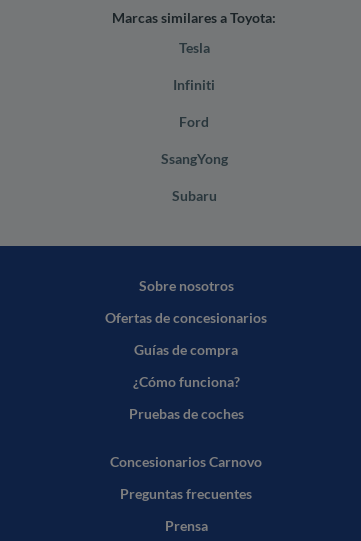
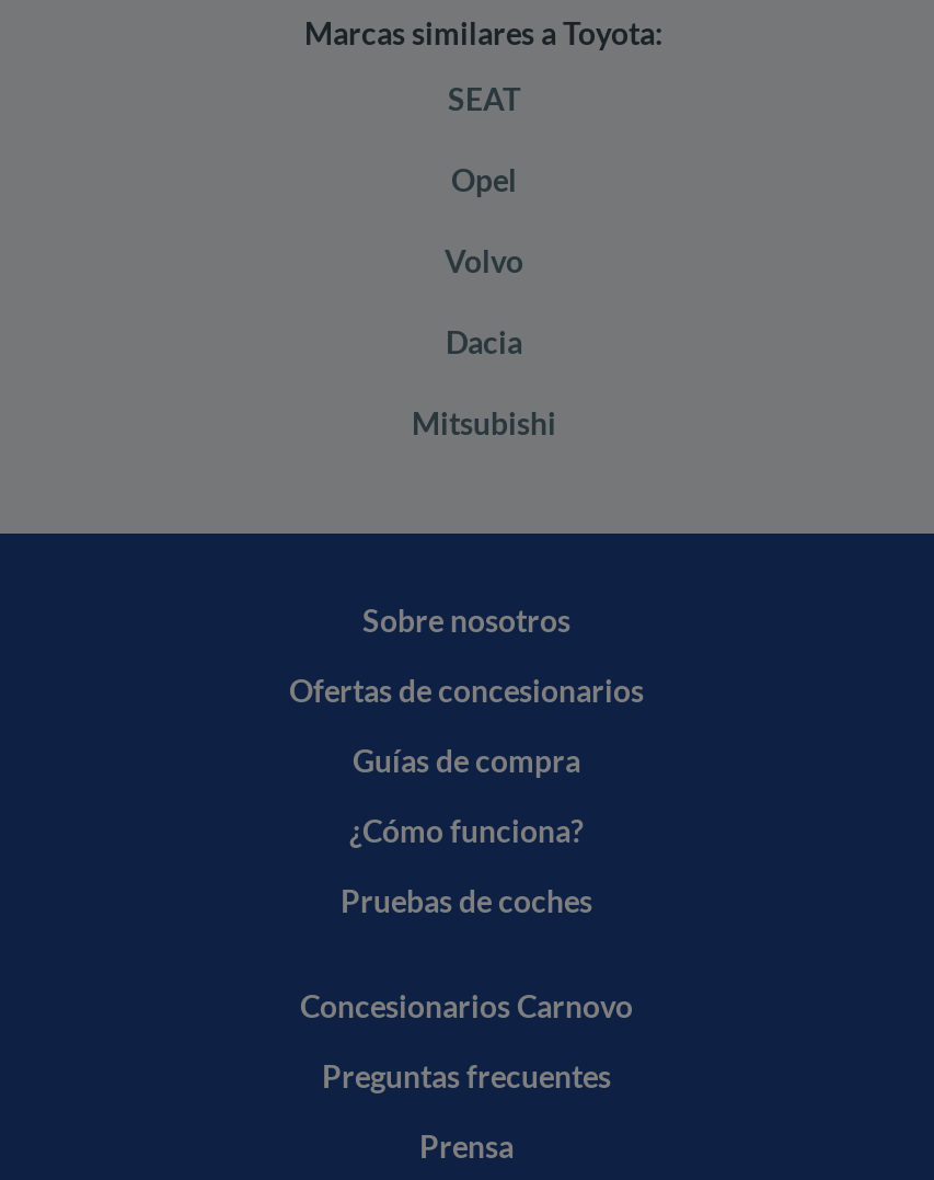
[178,39,209,56] Tesla -> [448,80,520,117] SEAT
[173,76,215,93] Infiniti -> [451,161,517,198] Opel
[179,113,209,130] Ford -> [445,242,523,279] Volvo
[160,150,227,167] SsangYong -> [446,323,522,360] Dacia
[171,187,216,204] Subaru -> [412,404,556,441] Mitsubishi

